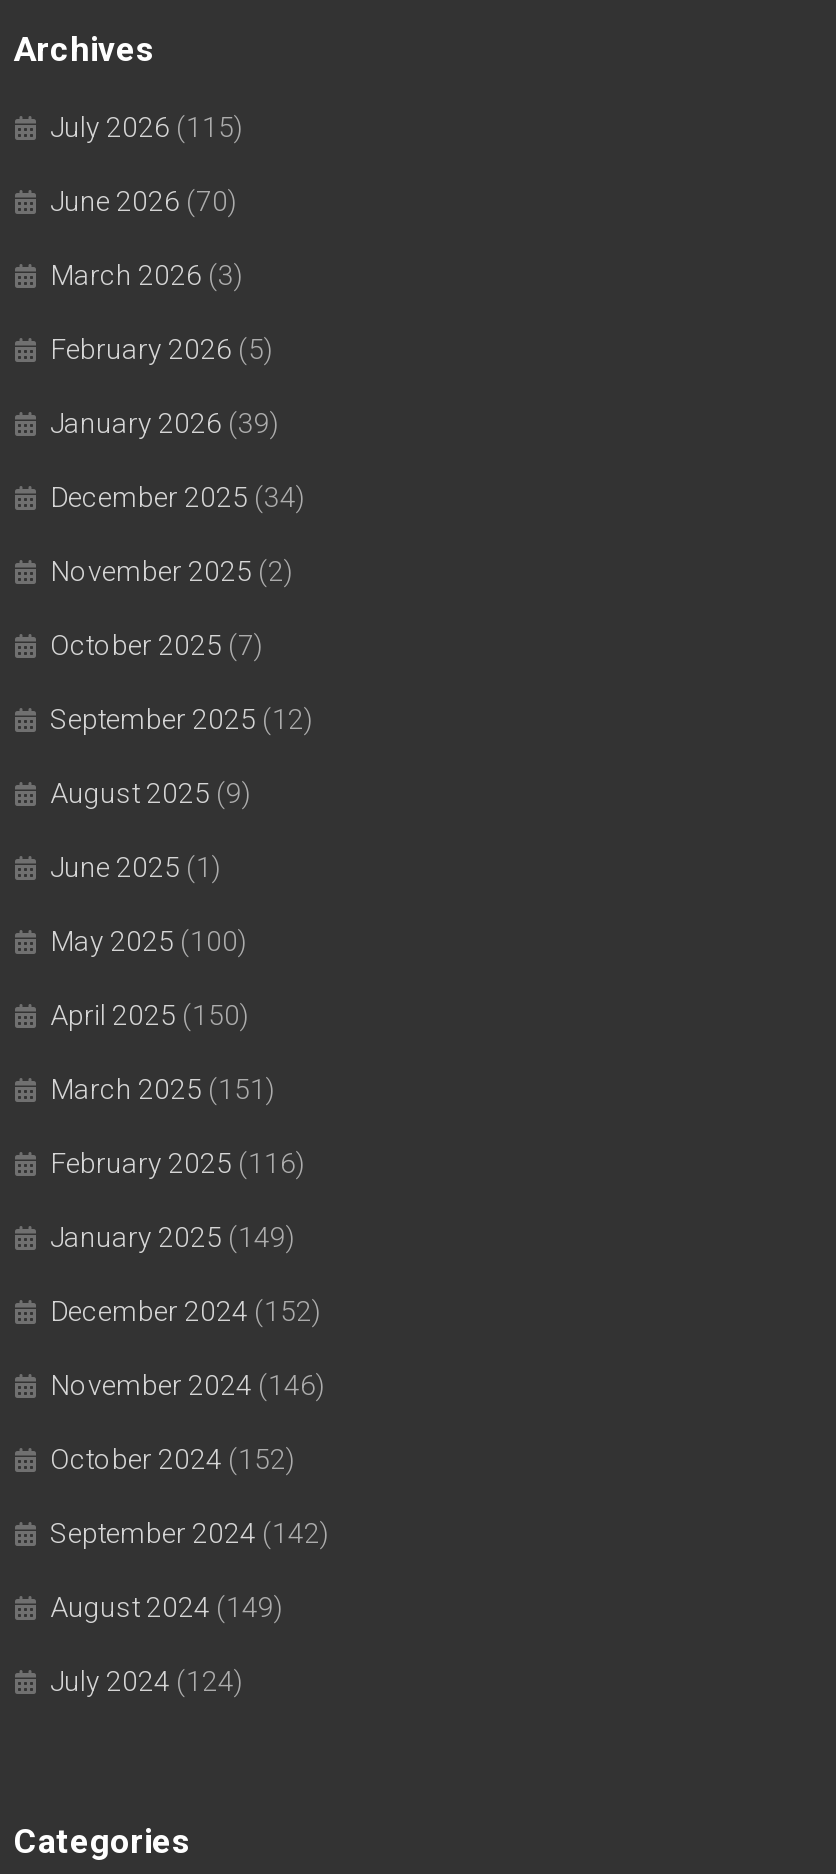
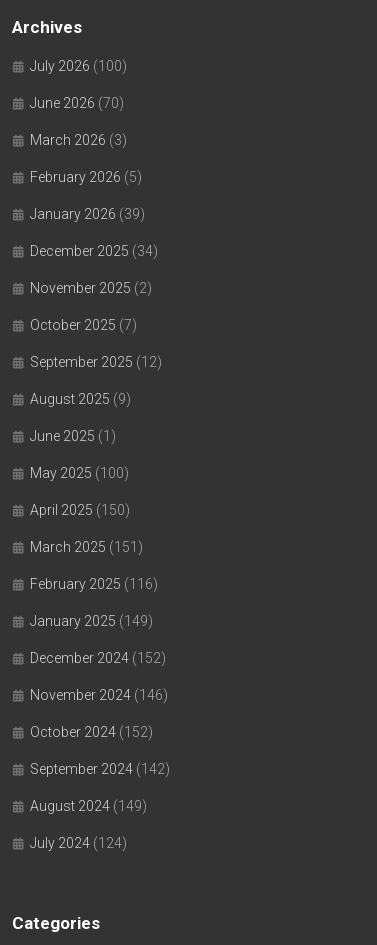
[50,111,244,143] July 2026 (115) -> [30,58,127,74] July 2026 (100)

